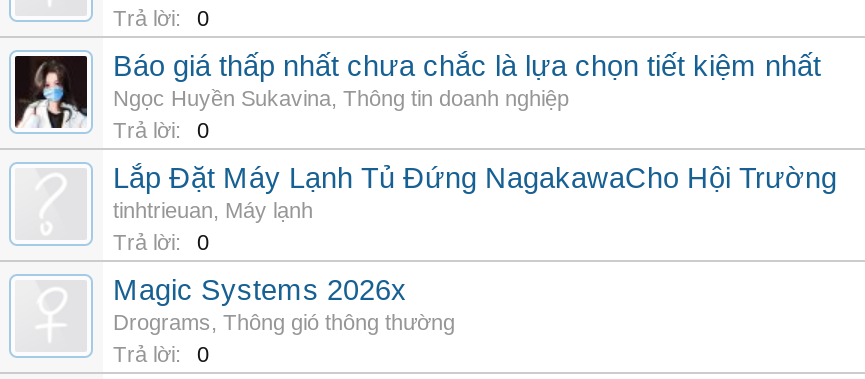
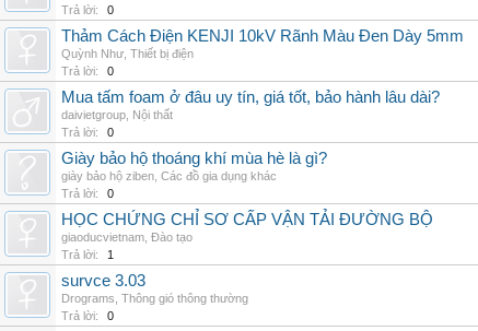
[13,54,85,130] [image] -> none
[113,50,821,110] Báo giá thấp nhất chưa chắc là lựa chọn tiết kiệm nhất | Ngọc Huyền Sukavina, Thông tin doanh nghiệp -> [61,27,464,60] Thảm Cách Điện KENJI 10kV Rãnh Màu Đen Dày 5mm | Quỳnh Như, Thiết bị điện
[113,162,837,222] Lắp Đặt Máy Lạnh Tủ Đứng NagakawaCho Hội Trường | tinhtrieuan, Máy lạnh -> [61,88,440,121] Mua tấm foam ở đâu uy tín, giá tốt, bảo hành lâu dài? | daivietgroup, Nội thất
[113,274,407,306] Magic Systems 2026x -> [61,150,433,289] Giày bảo hộ thoáng khí mùa hè là gì? | giày bảo hộ ziben, Các đồ gia dụng khác | Trả lời: | 0 | HỌC CHỨNG CHỈ SƠ CẤP VẬN TẢI ĐƯỜNG BỘ | giaoducvietnam, Đào tạo | Trả lời: | 1 | survce 3.03

